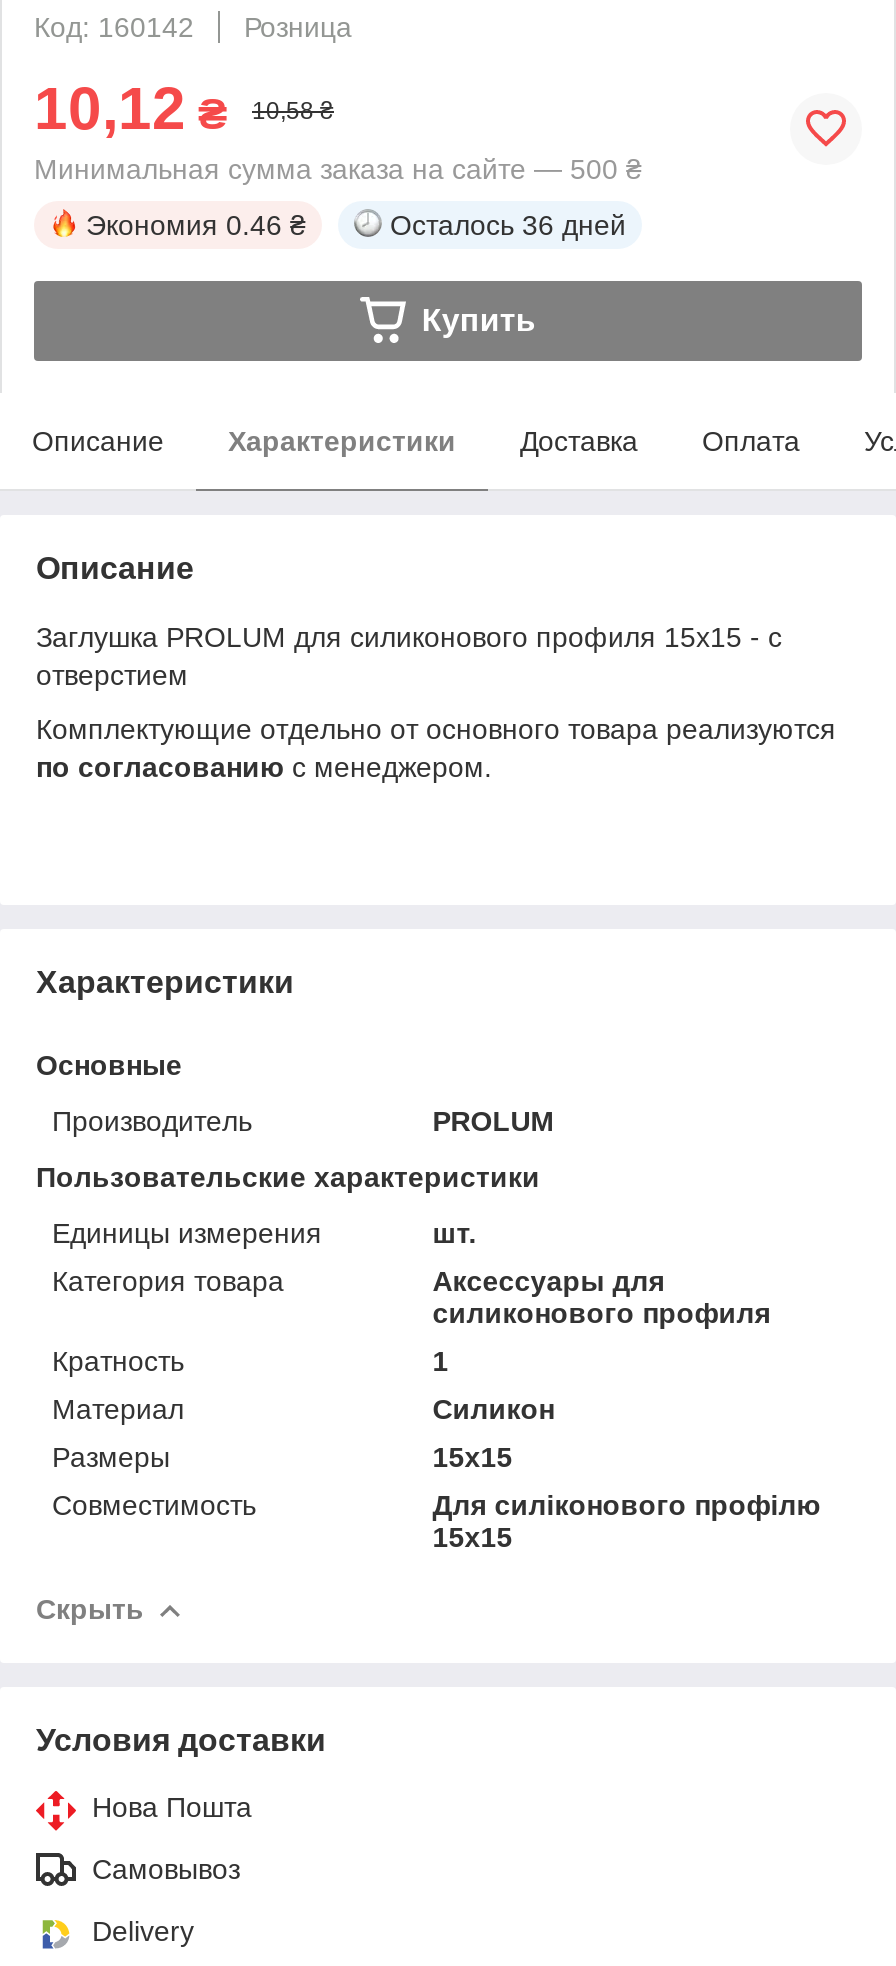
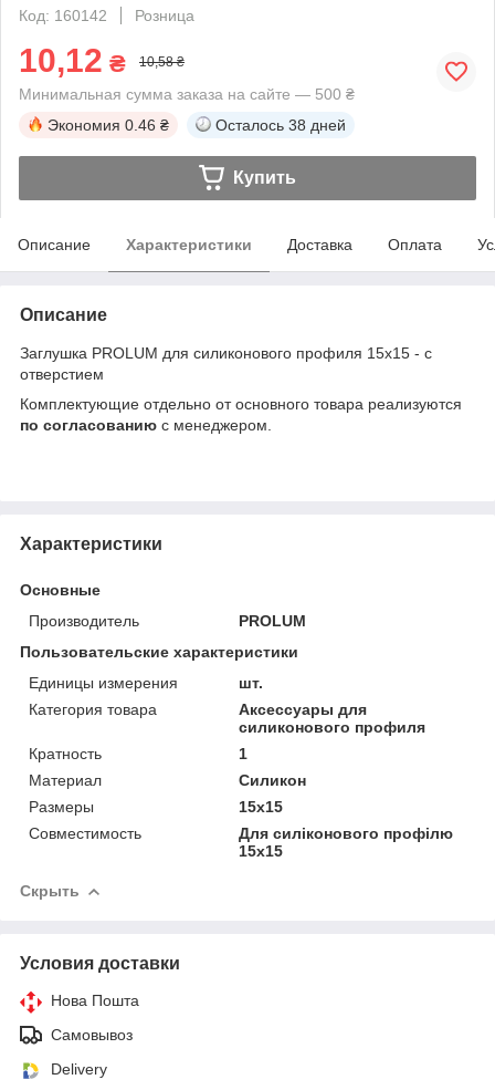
[390,209,626,241] Осталось 36 дней -> [215,116,346,134] Осталось 38 дней

